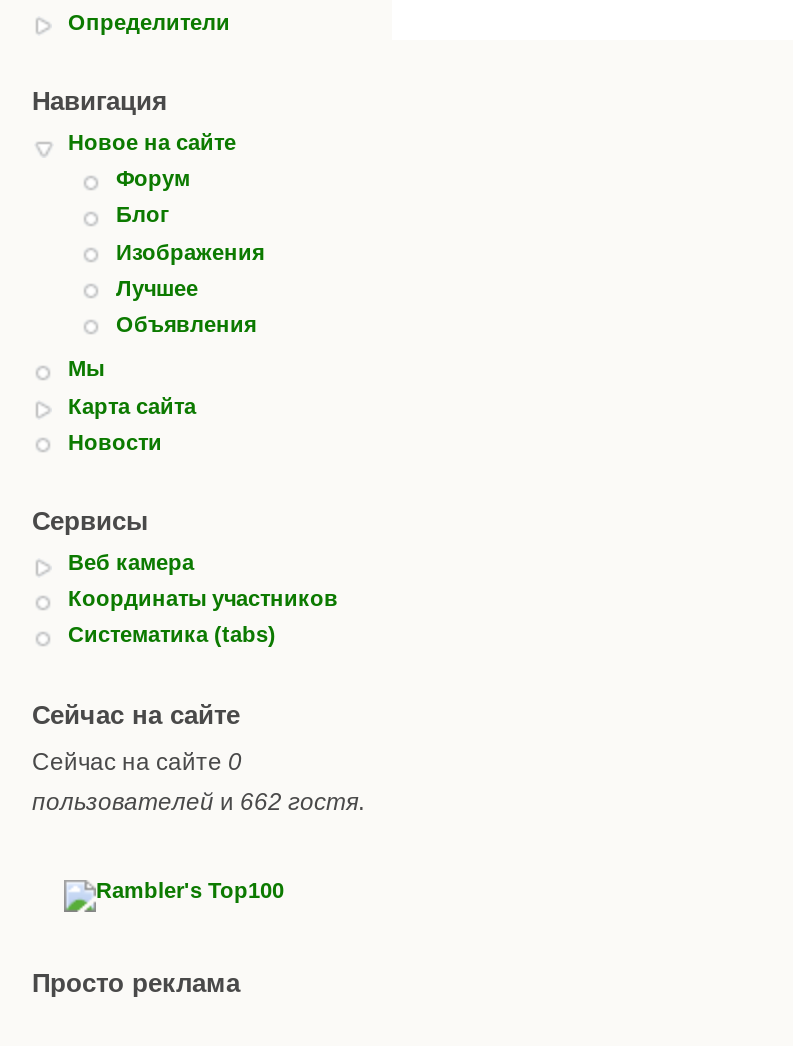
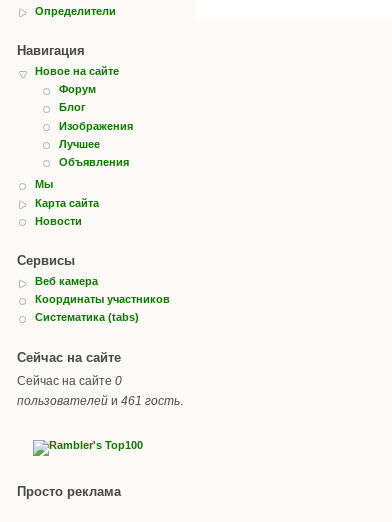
[32,788,364,816] пользователей и 662 гостя. -> [17,394,183,408] пользователей и 461 гость.

